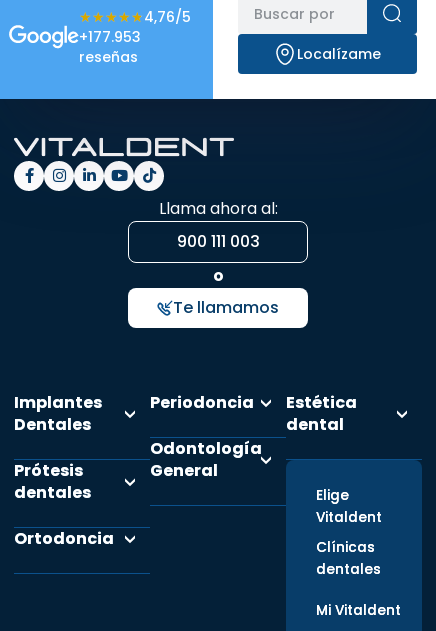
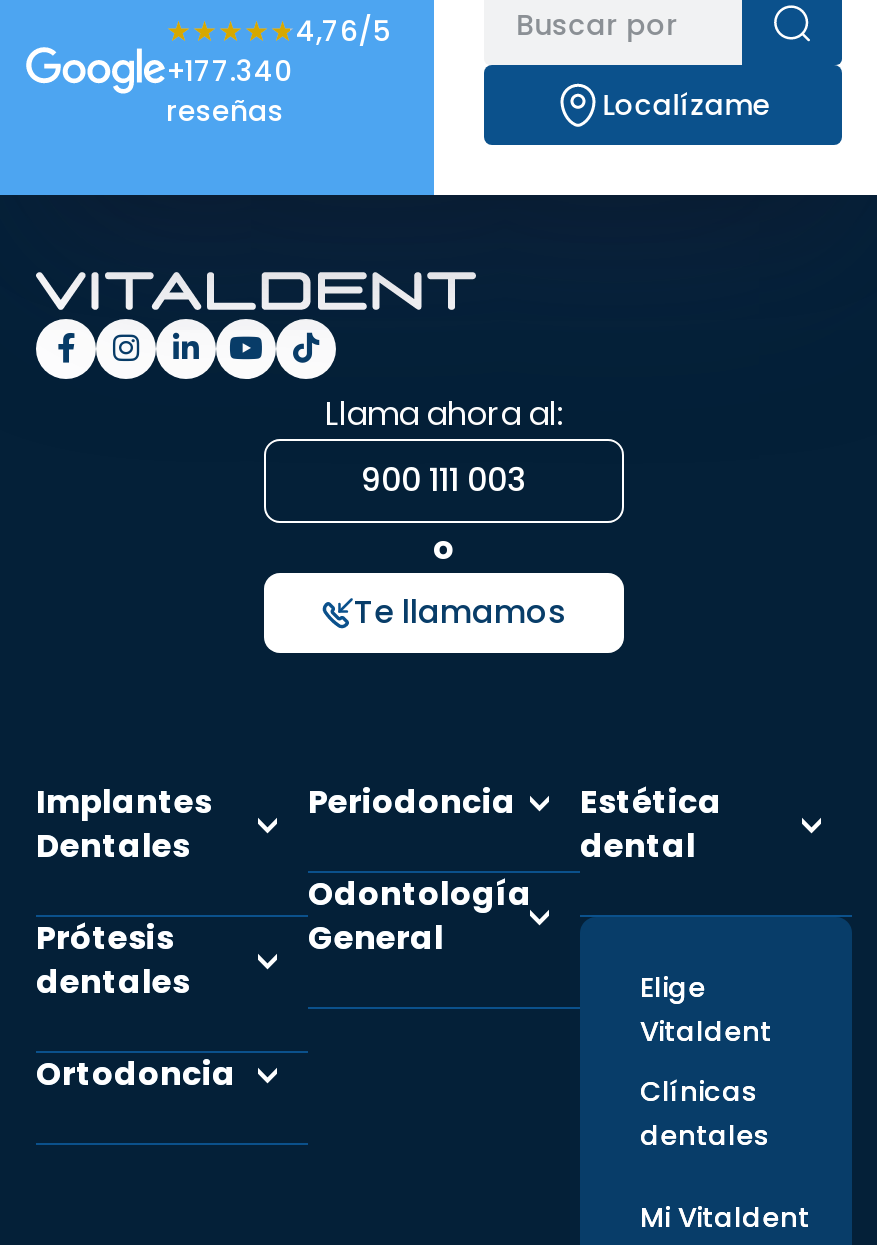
[79,26,141,46] +177.953 -> [166,50,292,90] +177.340

